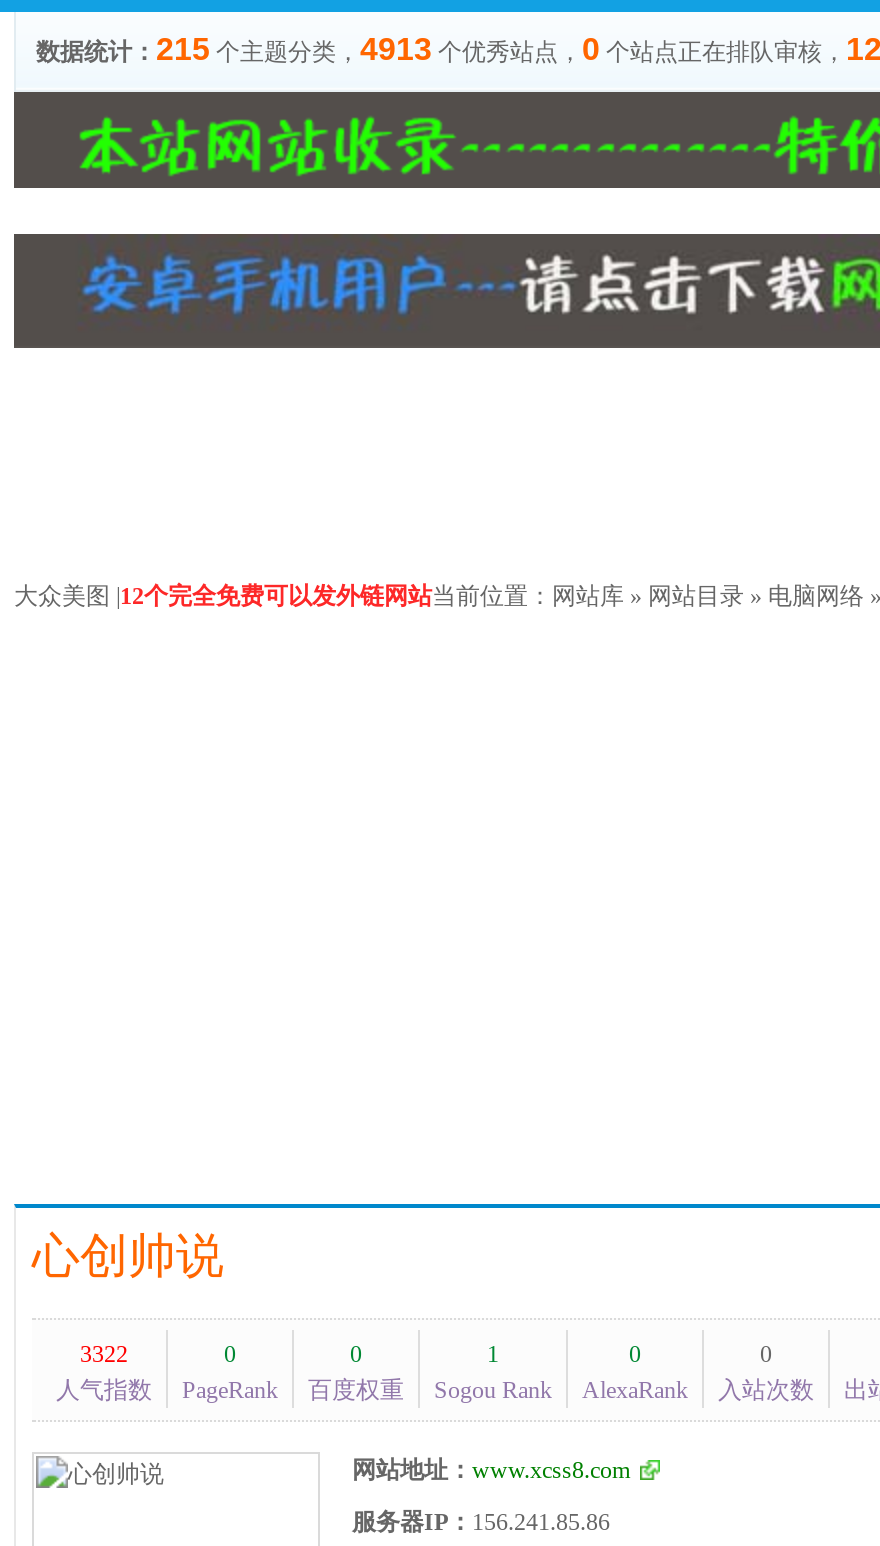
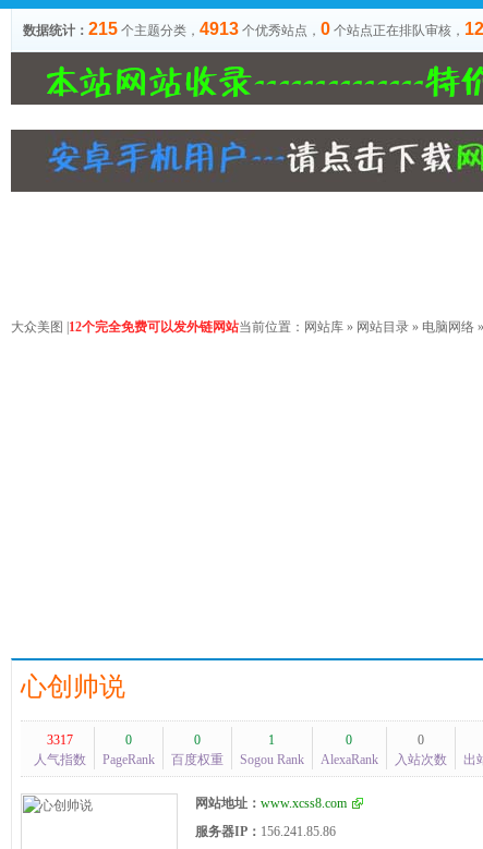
[80,1340,128,1368] 3322 -> [47,732,73,748] 3317

